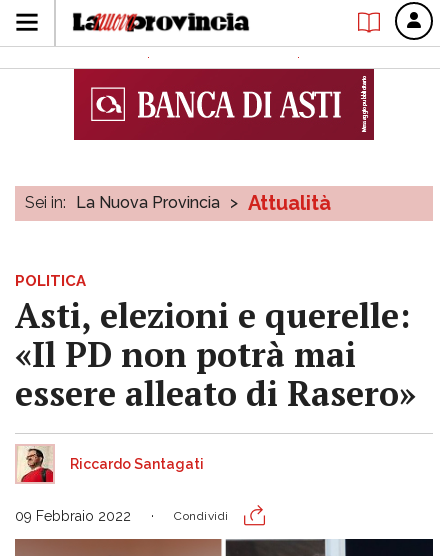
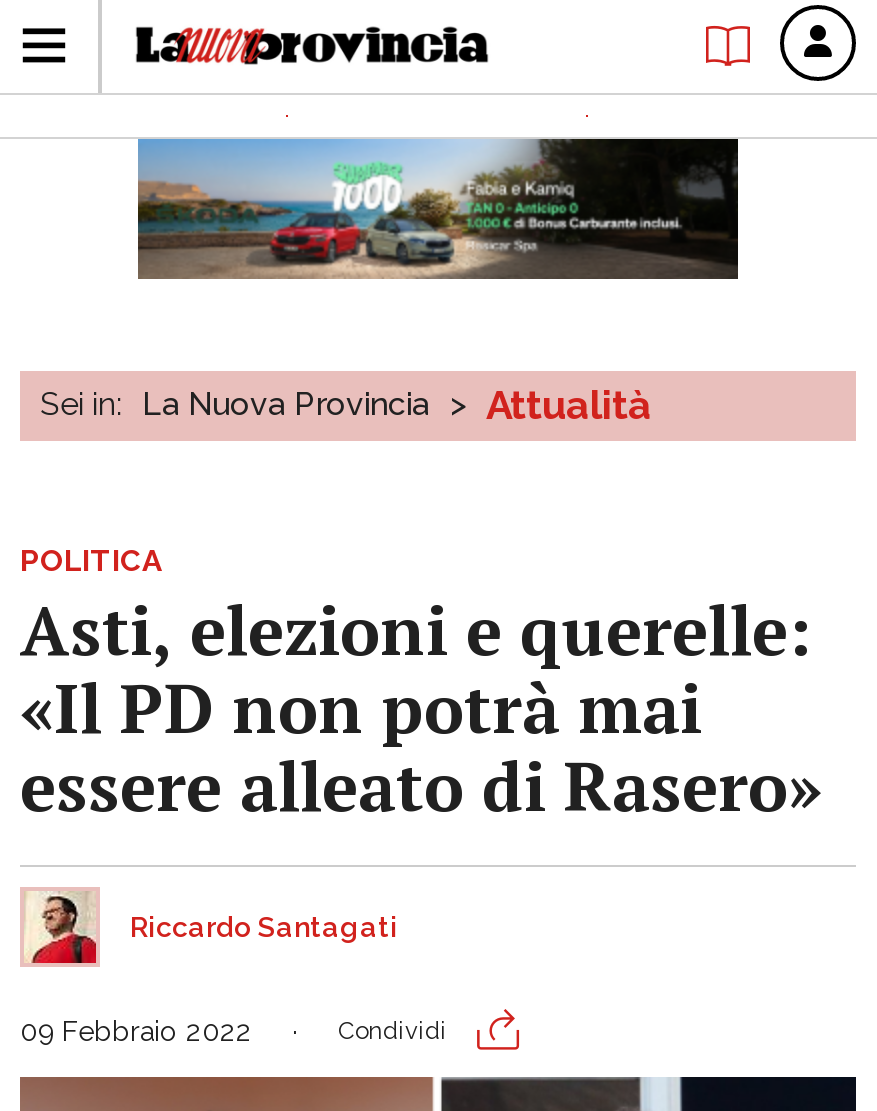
[73,68,375,141] [image] -> [136,137,740,281] [image]

